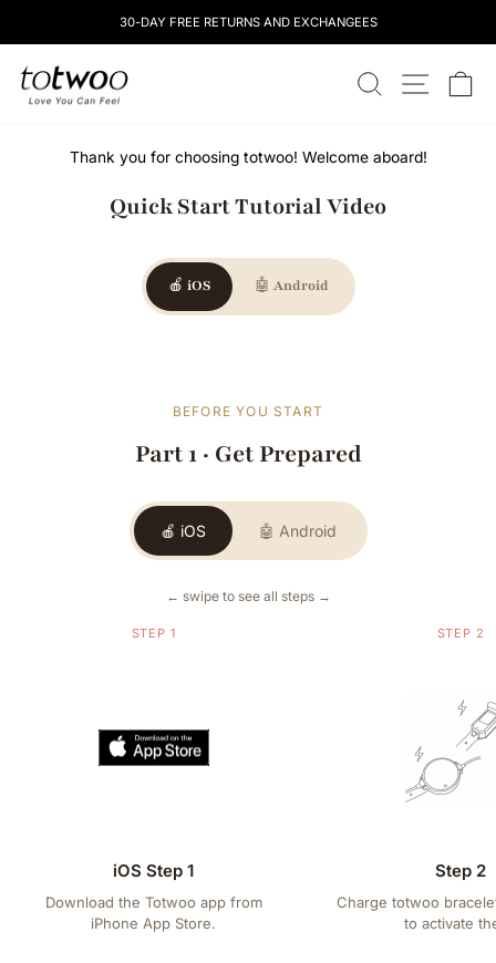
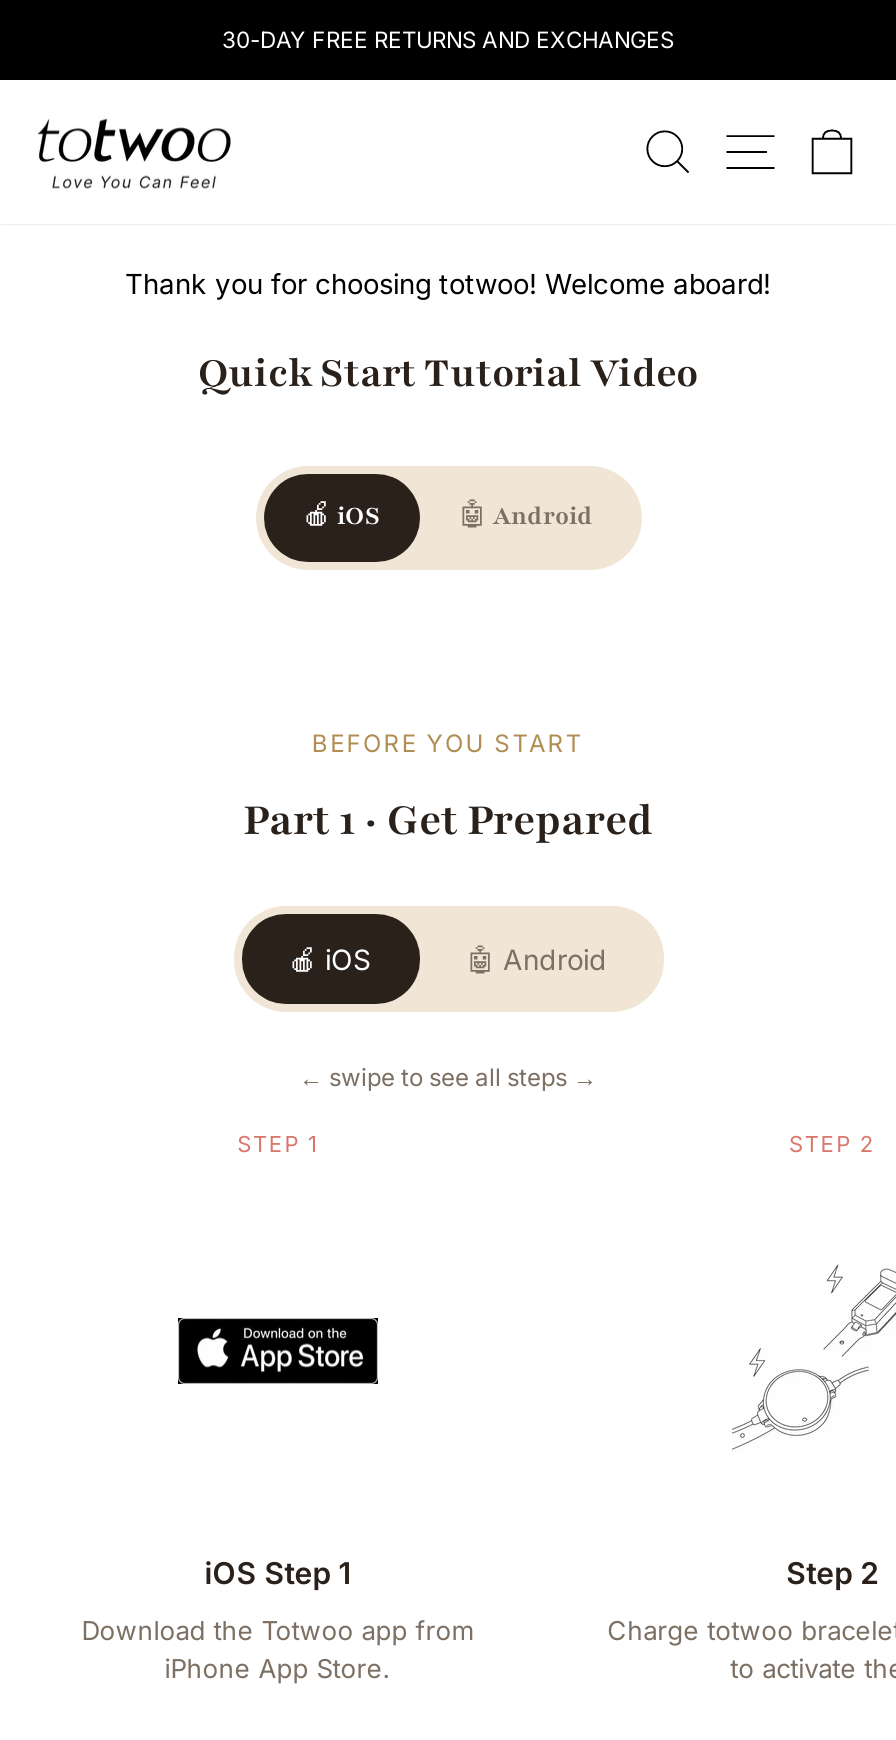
[119,14,377,30] 30-DAY FREE RETURNS AND EXCHANGEES -> [222,26,674,54] 30-DAY FREE RETURNS AND EXCHANGES

